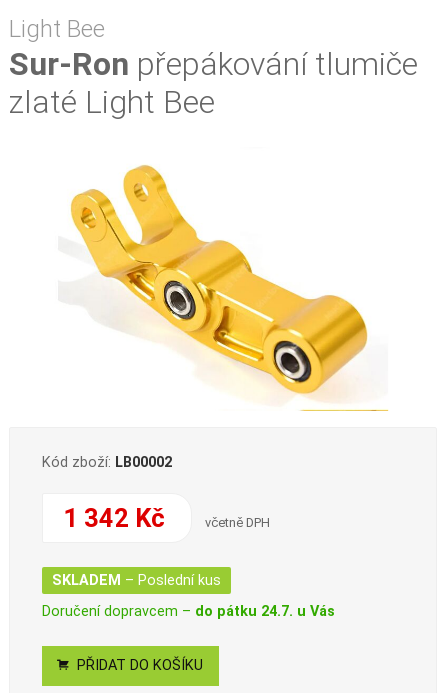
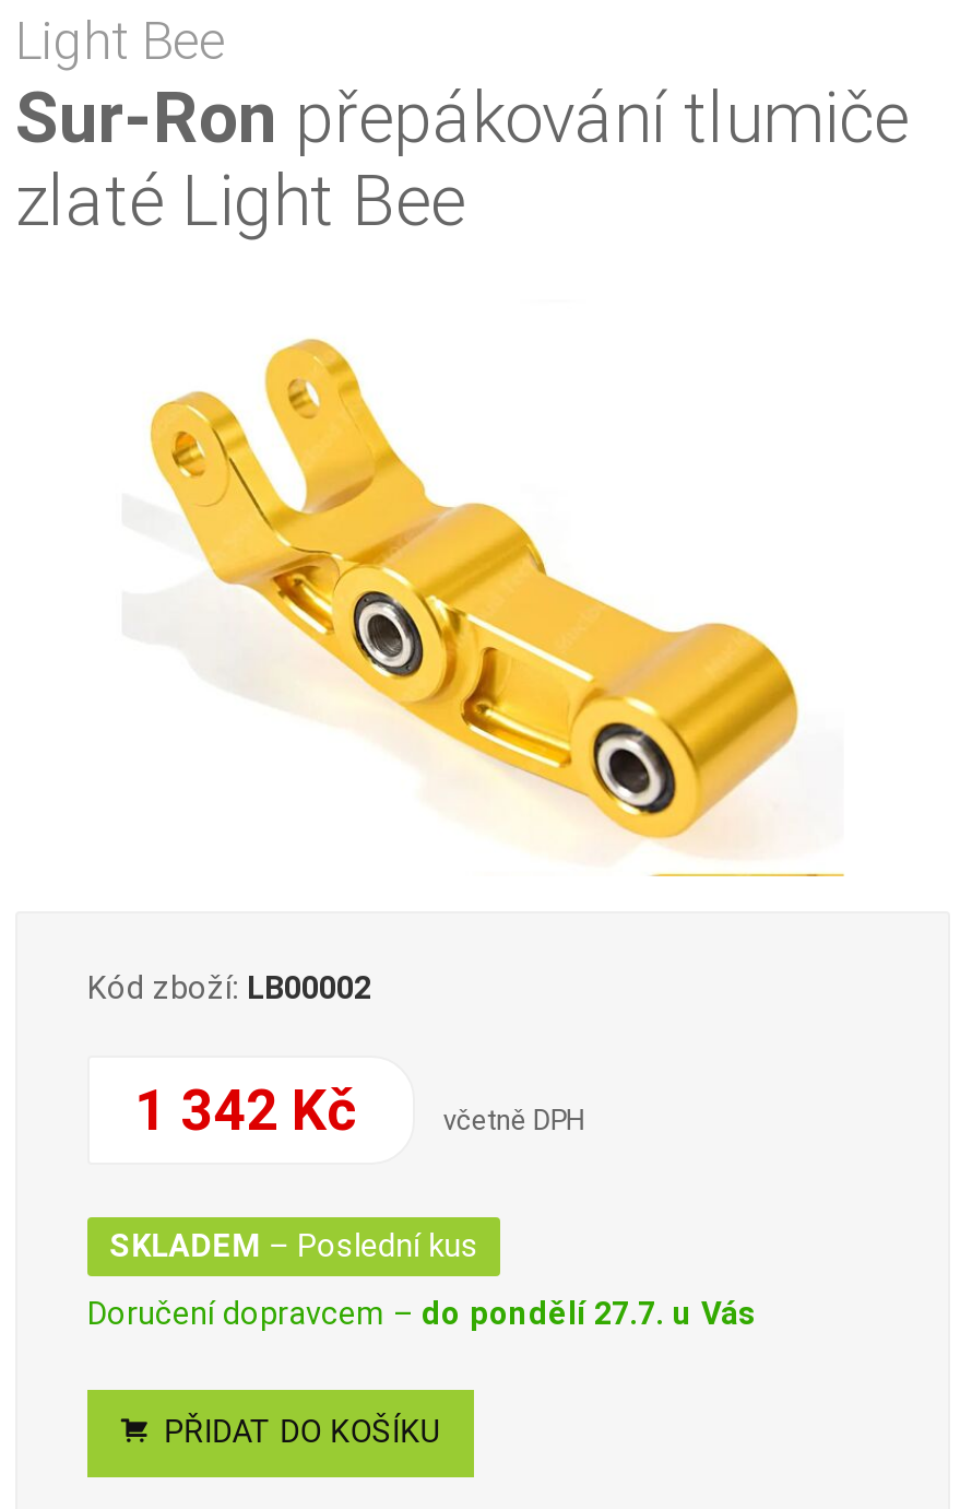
[42,603,335,620] Doručení dopravcem – do pátku 24.7. u Vás -> [87,1296,756,1333] Doručení dopravcem – do pondělí 27.7. u Vás

